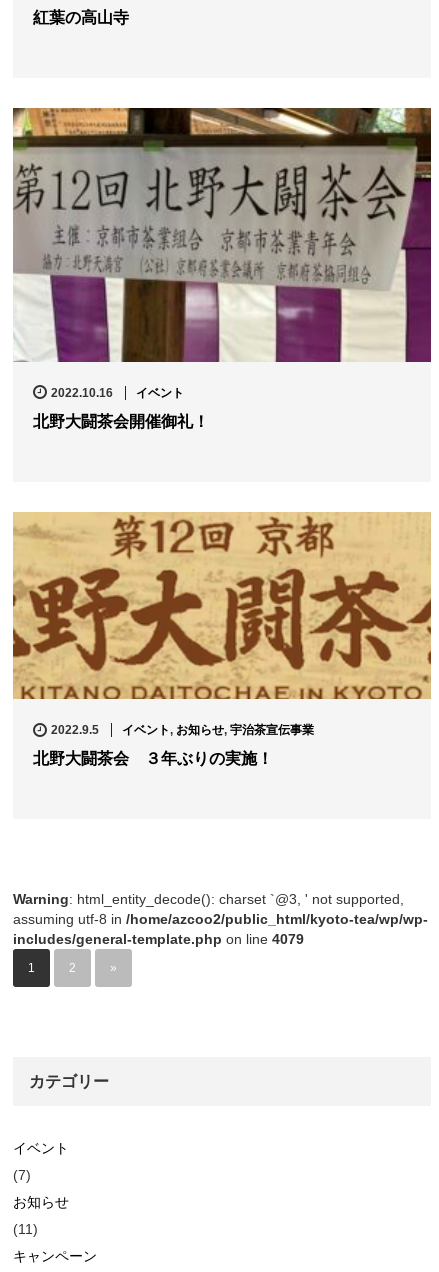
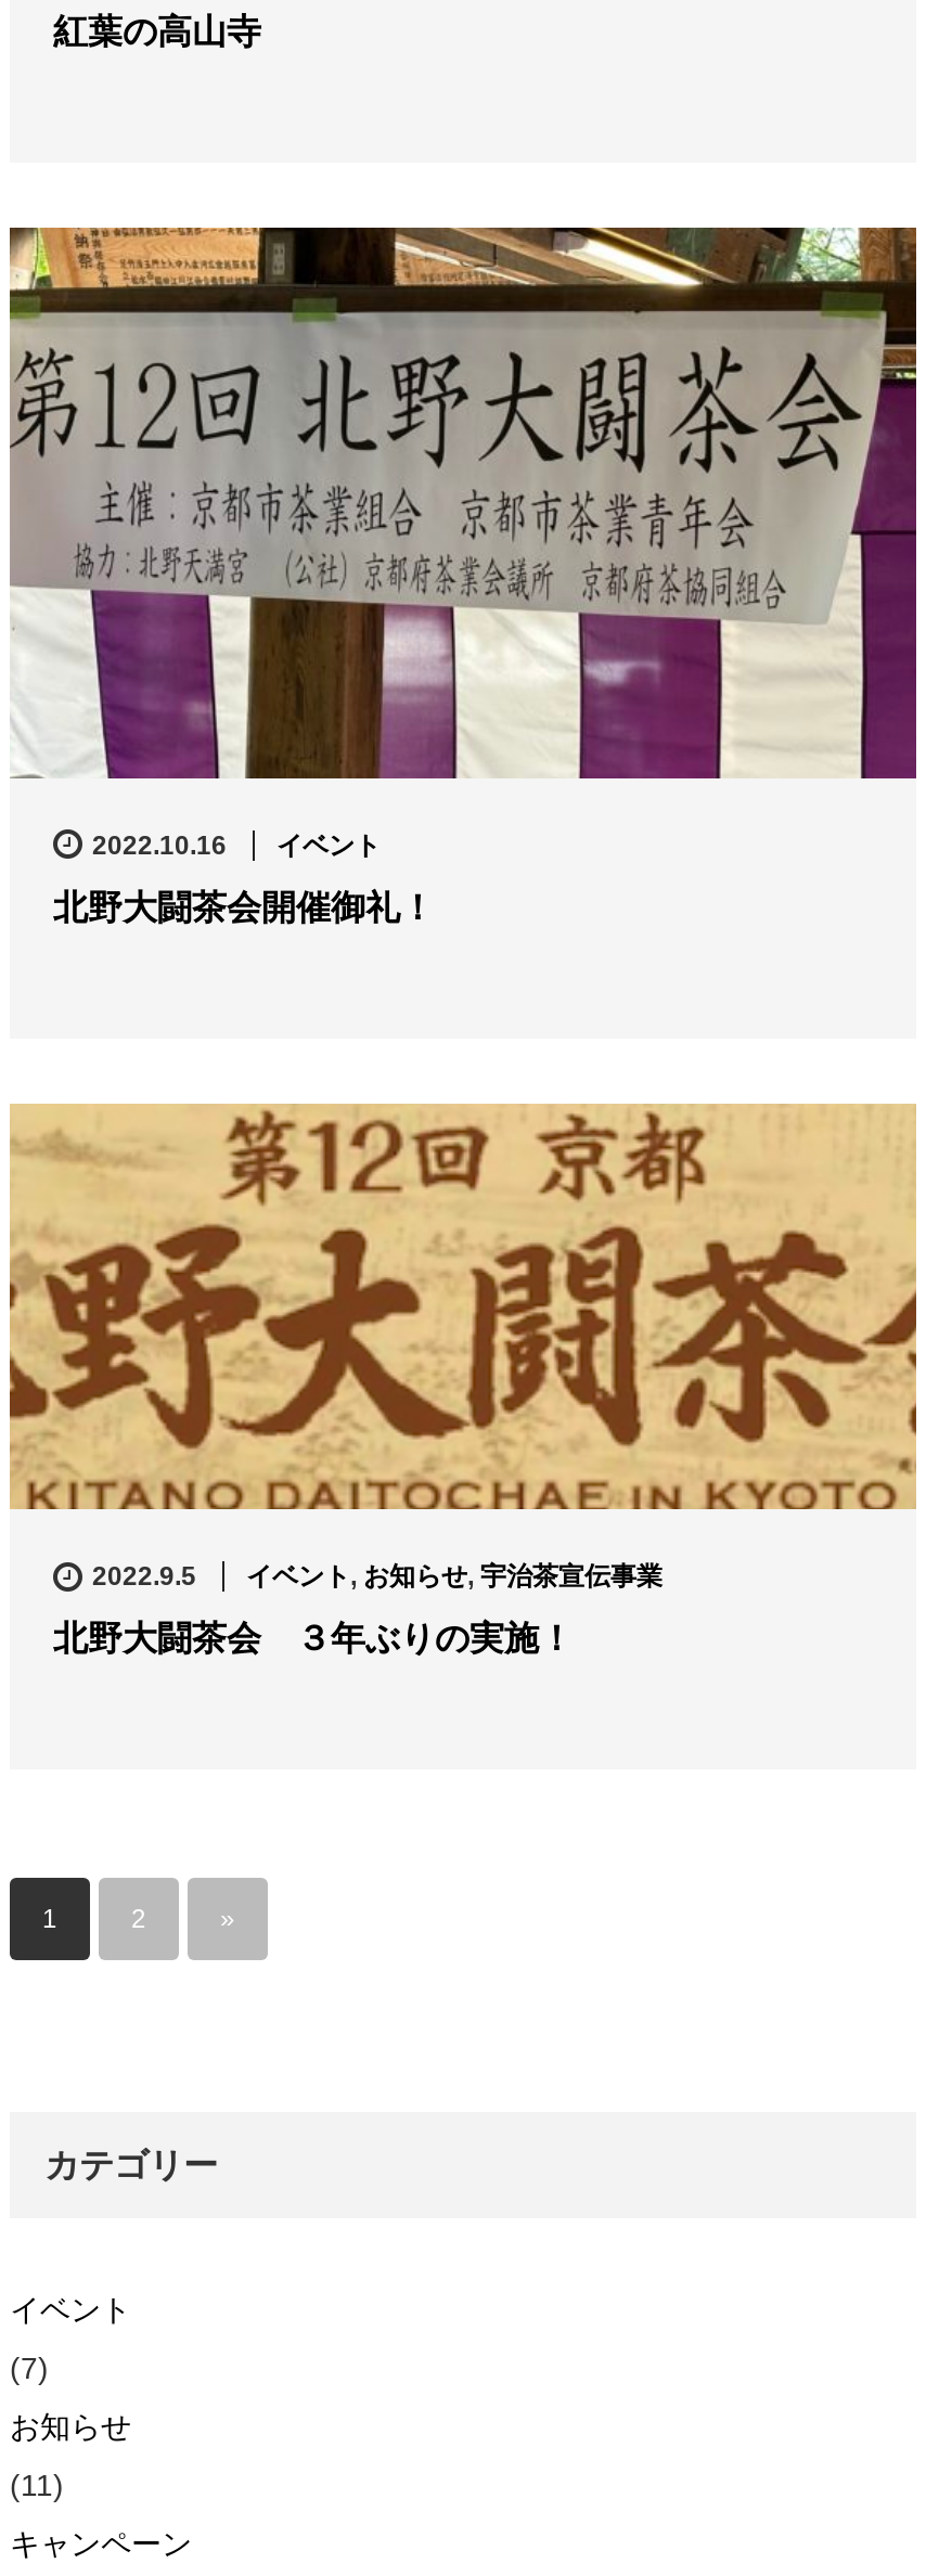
[13,891,428,947] Warning: html_entity_decode(): charset `@3, ' not supported, | assuming utf-8 in /home/azcoo2/public_html/kyoto-tea/wp/wp- | includes/general-template.php on line 4079 -> none

